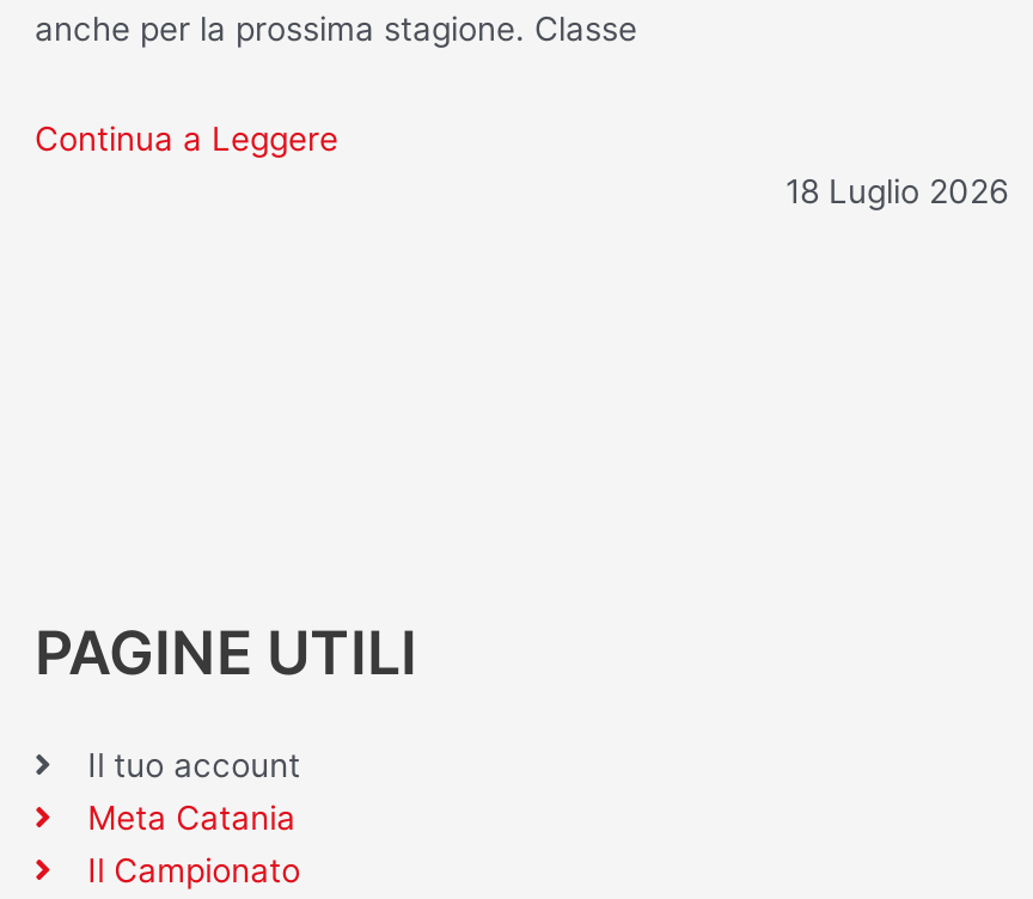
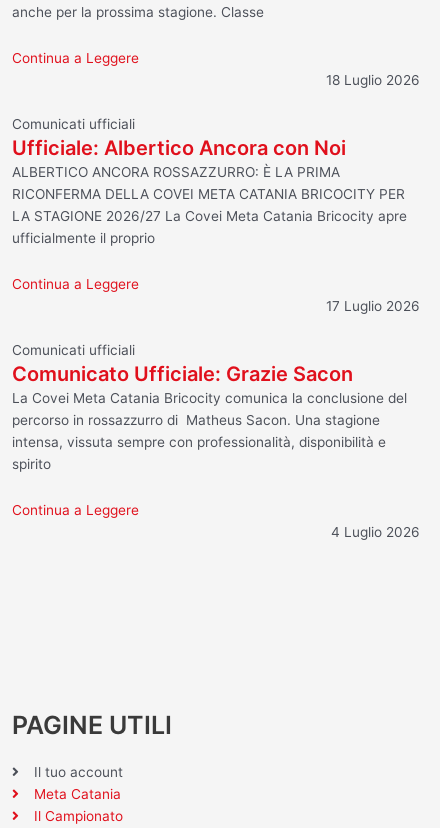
none -> [12,116,420,540] Comunicati ufficiali | Ufficiale: Albertico Ancora con Noi | ALBERTICO ANCORA ROSSAZZURRO: È LA PRIMA | RICONFERMA DELLA COVEI META CATANIA BRICOCITY PER | LA STAGIONE 2026/27 La Covei Meta Catania Bricocity apre | ufficialmente il proprio | Continua a Leggere | 17 Luglio 2026 | Comunicati ufficiali | Comunicato Ufficiale: Grazie Sacon | La Covei Meta Catania Bricocity comunica la conclusione del | percorso in rossazzurro di Matheus Sacon. Una stagione | intensa, vissuta sempre con professionalità, disponibilità e | spirito | Continua a Leggere | 4 Luglio 2026

